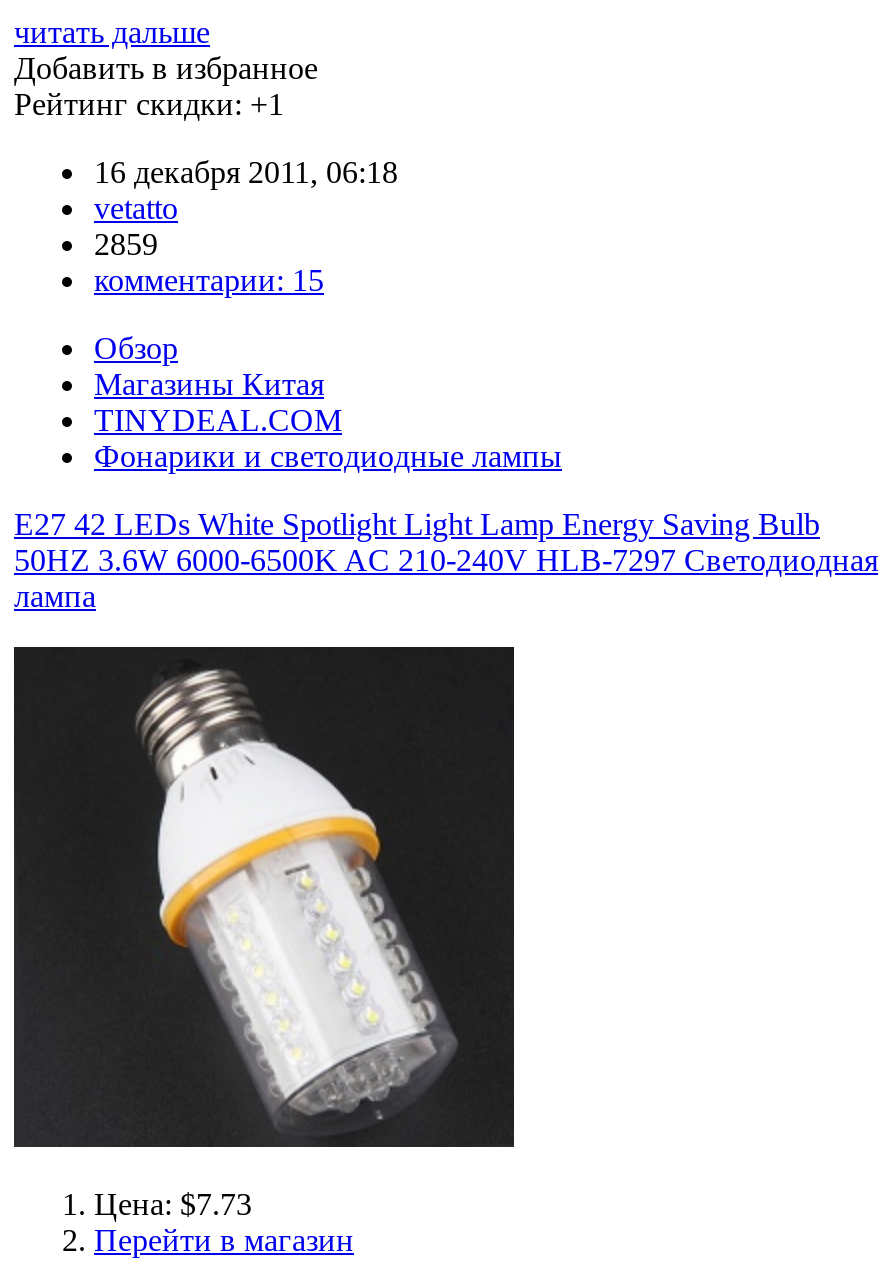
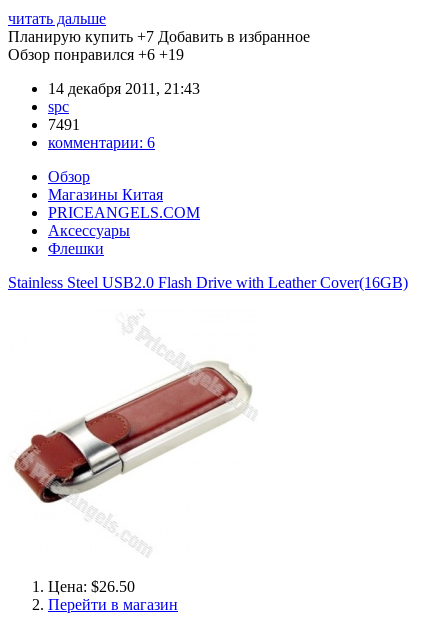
[14,51,318,121] Добавить в избранное | Рейтинг скидки: +1 -> [8,28,310,63] Планирую купить +7 Добавить в избранное | Обзор понравился +6 +19
[94,155,398,297] 16 декабря 2011, 06:18 | vetatto | 2859 | комментарии: 15 -> [48,80,200,151] 14 декабря 2011, 21:43 | spc | 7491 | комментарии: 6
[94,403,562,473] TINYDEAL.COM | Фонарики и светодиодные лампы -> [48,204,200,257] PRICEANGELS.COM | Аксессуары | Флешки
[14,507,878,613] E27 42 LEDs White Spotlight Light Lamp Energy Saving Bulb | 50HZ 3.6W 6000-6500K AC 210-240V HLB-7297 Светодиодная | лампа -> [8,274,408,291] Stainless Steel USB2.0 Flash Drive with Leather Cover(16GB)
[12,645,516,1221] [image] | Цена: $7.73 -> [8,326,258,595] [image] | Цена: $26.50

